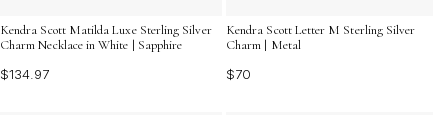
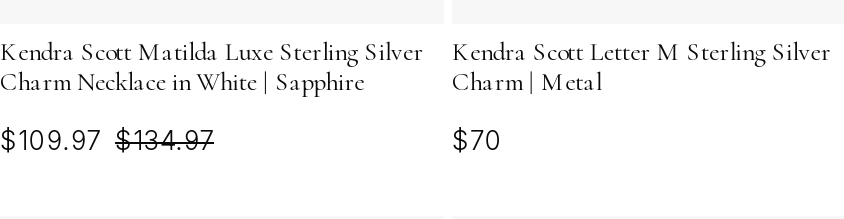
[0,65,49,81] $134.97 -> [0,123,214,155] $109.97 $134.97

